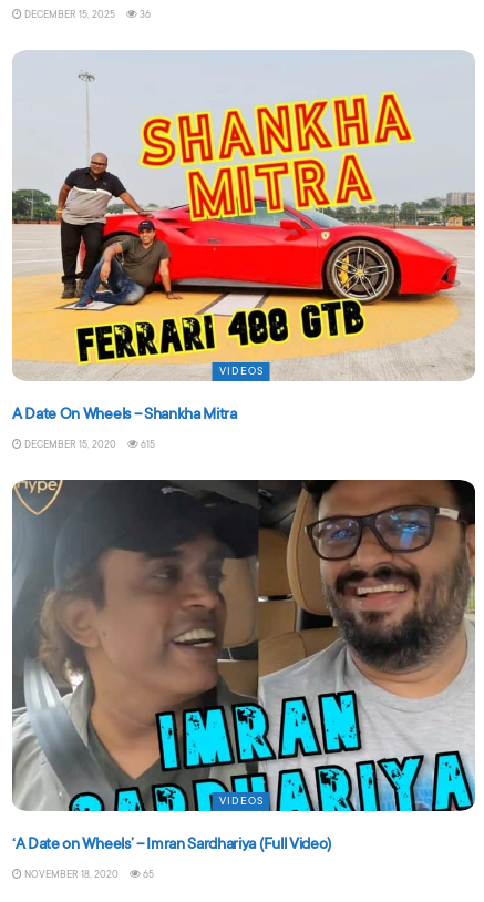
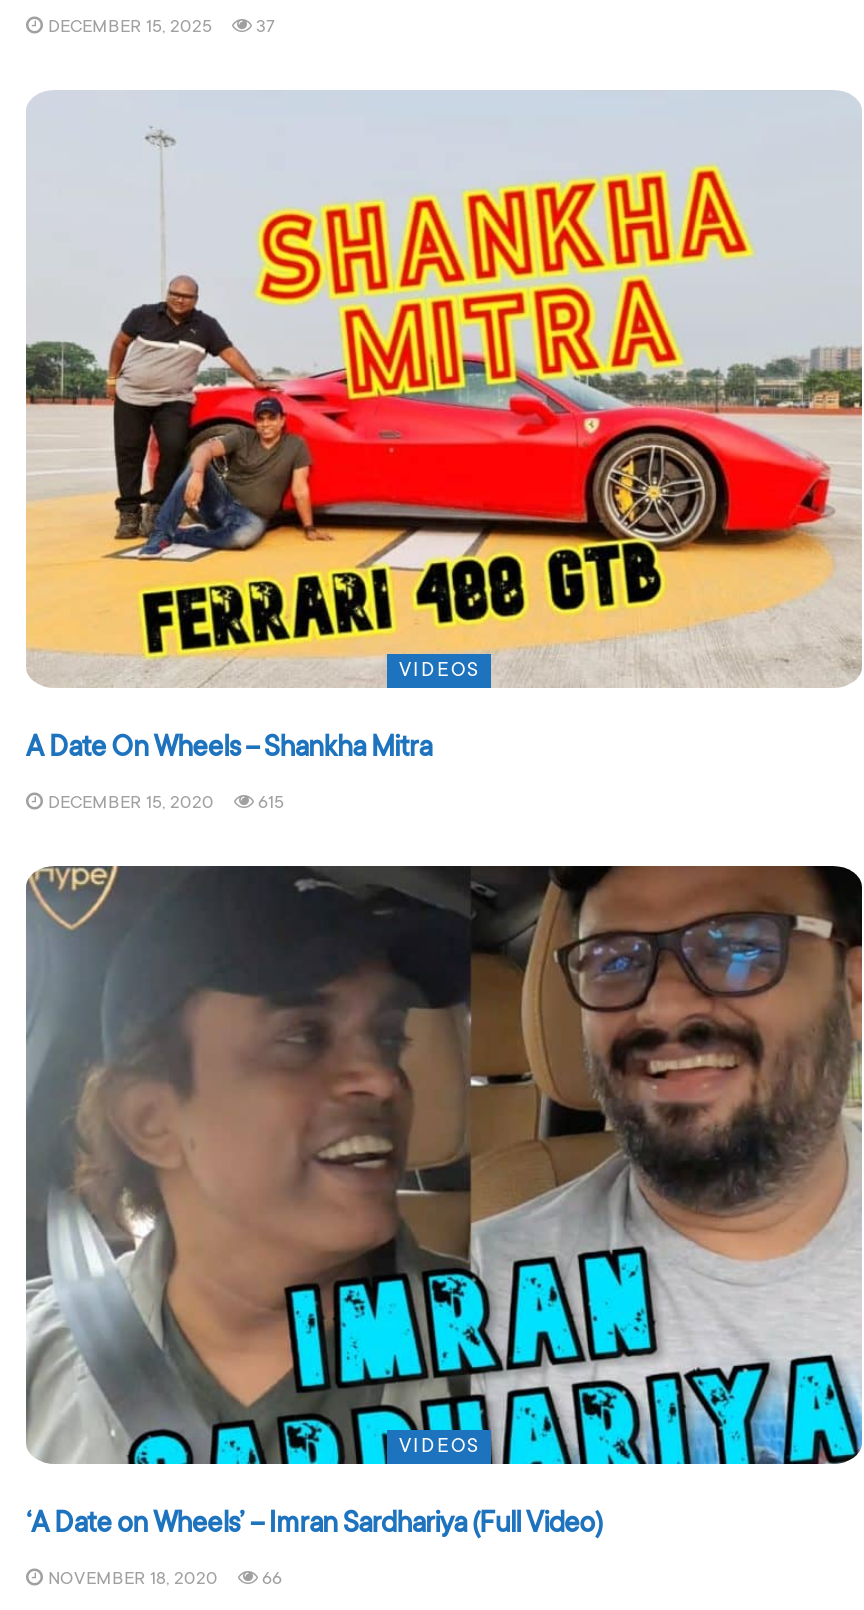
[137,10,151,21] 36 -> [252,18,274,38] 37
[22,869,154,881] NOVEMBER 18, 2020 65 -> [44,1569,282,1589] NOVEMBER 18, 2020 66

